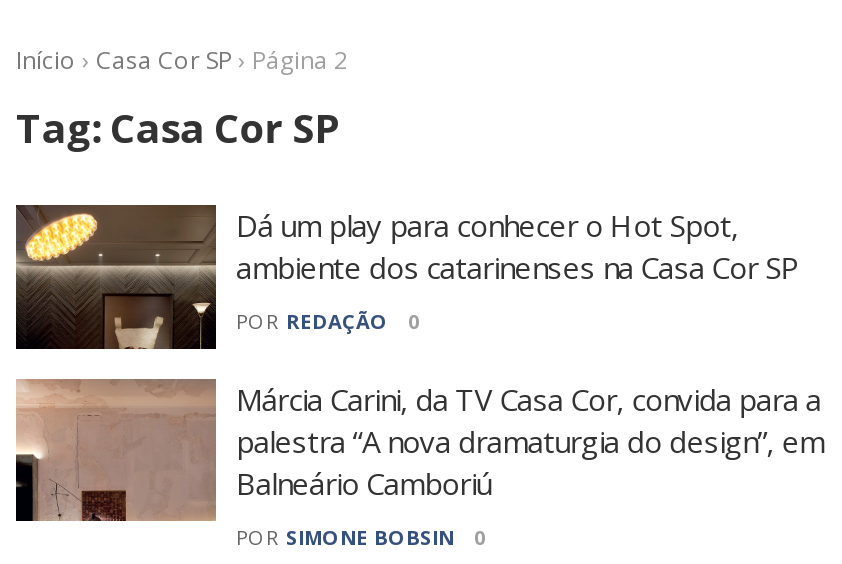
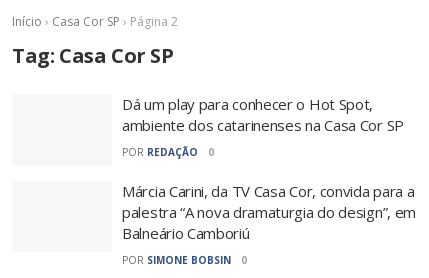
[14,203,218,351] [image] -> none
[14,377,218,523] [image] -> none

